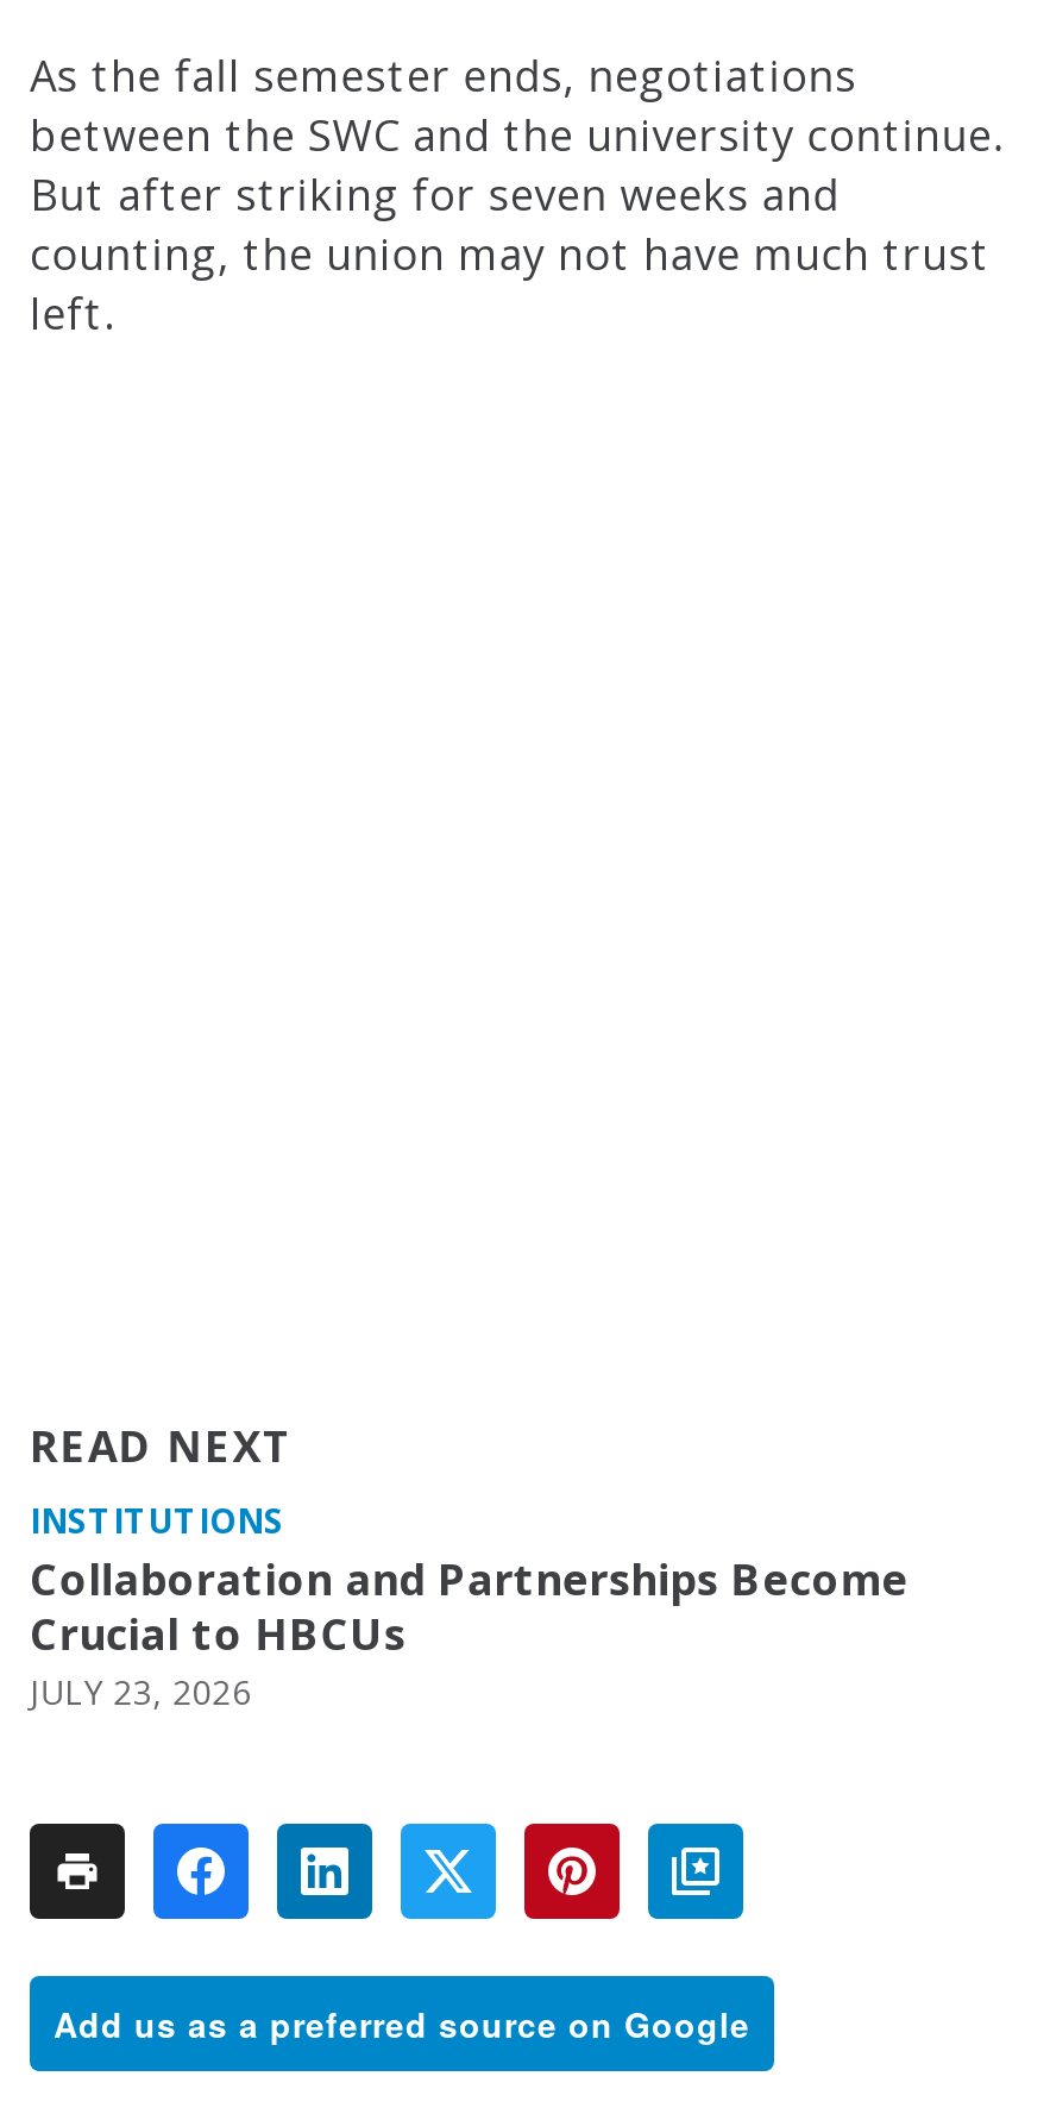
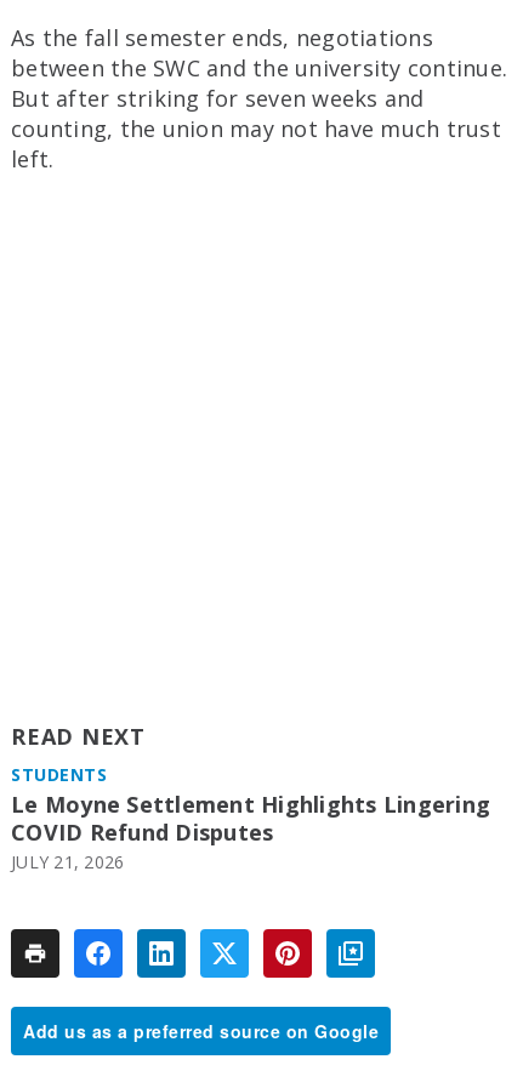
[30,1498,908,1715] INSTITUTIONS | Collaboration and Partnerships Become | Crucial to HBCUs | JULY 23, 2026 -> [11,763,490,873] STUDENTS | Le Moyne Settlement Highlights Lingering | COVID Refund Disputes | JULY 21, 2026

